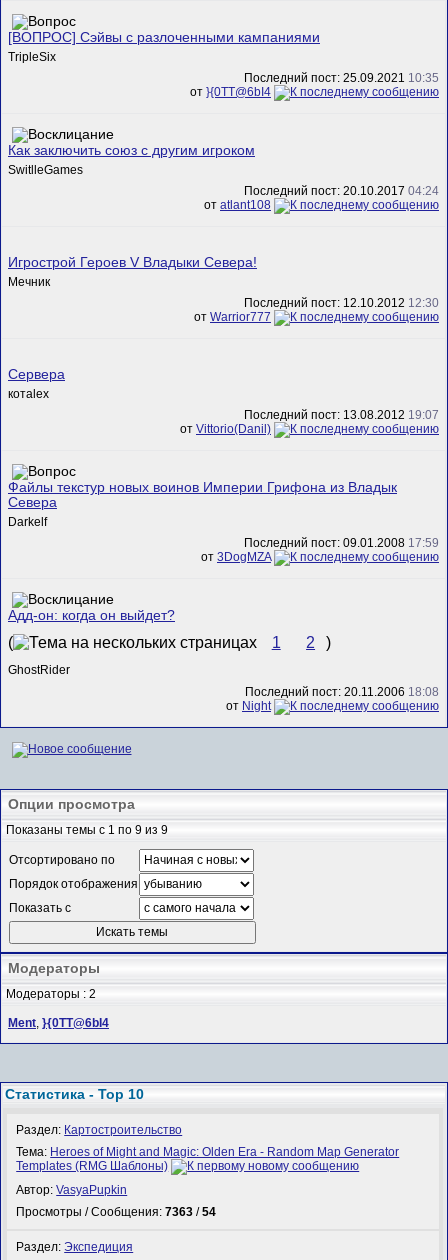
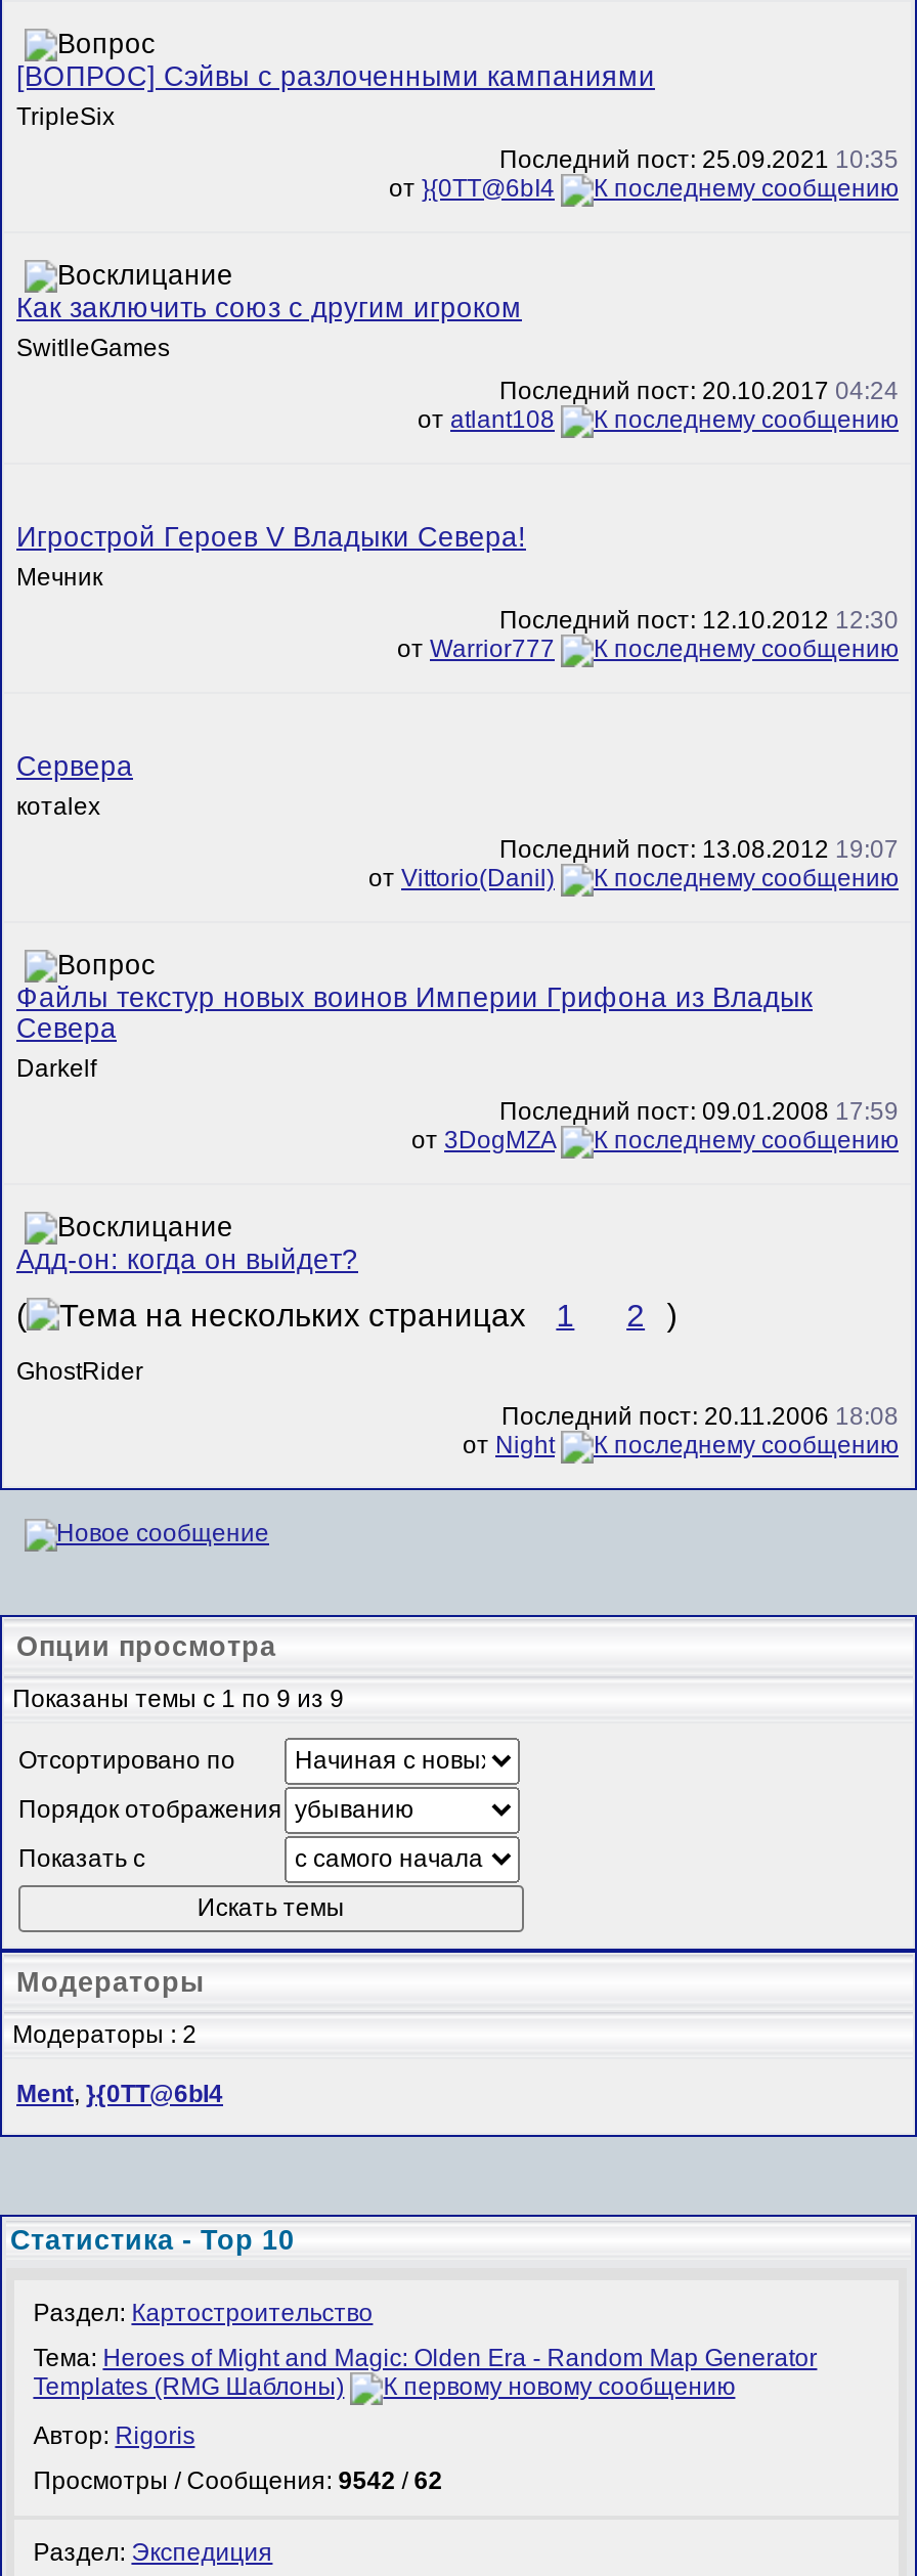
[16,1183,127,1197] Автор: VasyaPupkin -> [33,2422,195,2451] Автор: Rigoris
[16,1205,216,1219] Просмотры / Сообщения: 7363 / 54 -> [33,2467,443,2496] Просмотры / Сообщения: 9542 / 62

